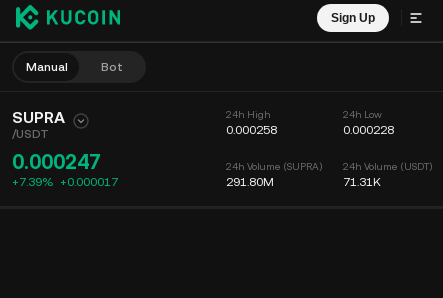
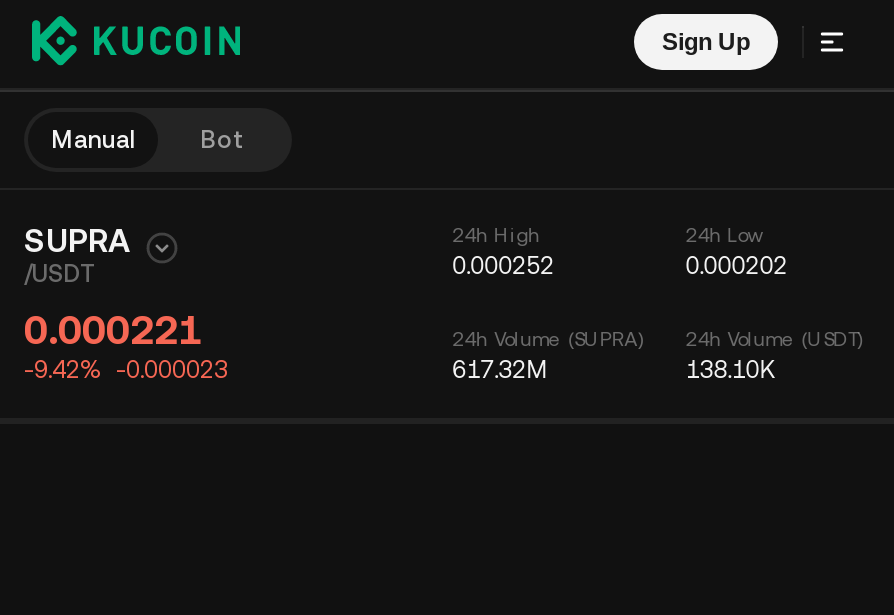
[226,123,277,137] 0.000258 -> [452,252,554,280] 0.000252
[343,123,394,137] 0.000228 -> [685,252,787,280] 0.000202
[12,150,118,189] 0.000247 | +7.39% +0.000017 -> [24,306,228,384] 0.000221 | -9.42% -0.000023
[226,175,274,189] 291.80M -> [452,356,548,384] 617.32M
[343,175,381,189] 71.31K -> [685,356,775,384] 138.10K

